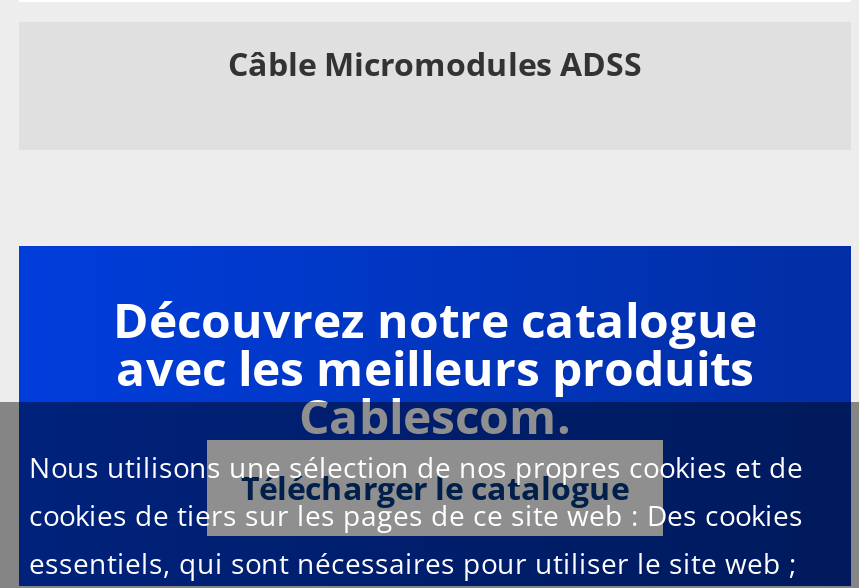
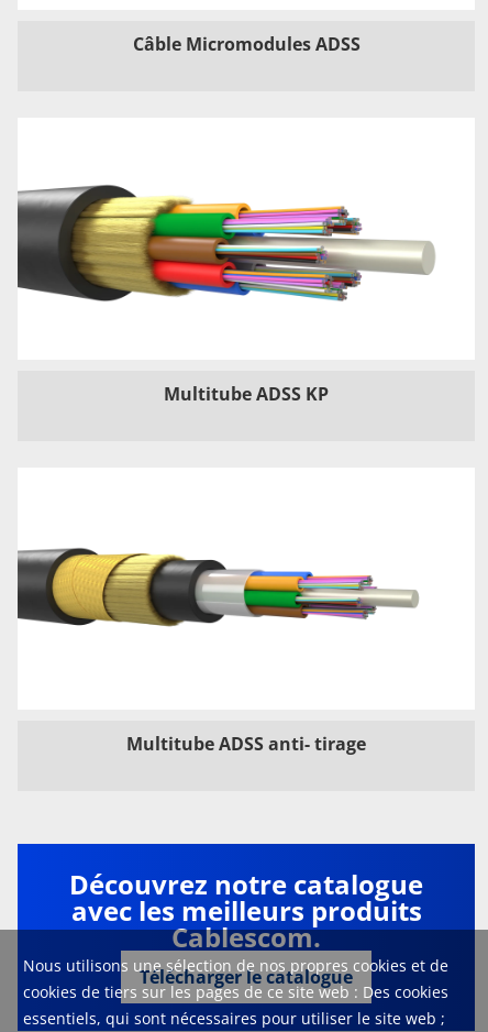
none -> [16,184,435,303] [image]
none -> [16,547,420,627] [image]
none -> [126,732,366,756] Multitube ADSS anti- tirage
none -> [164,382,329,406] Multitube ADSS KP

